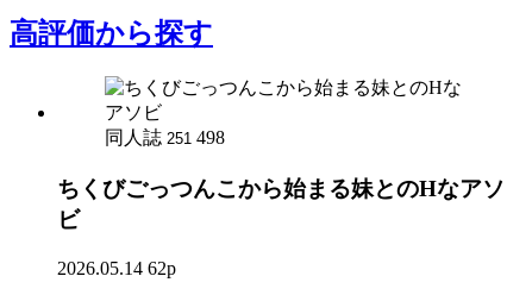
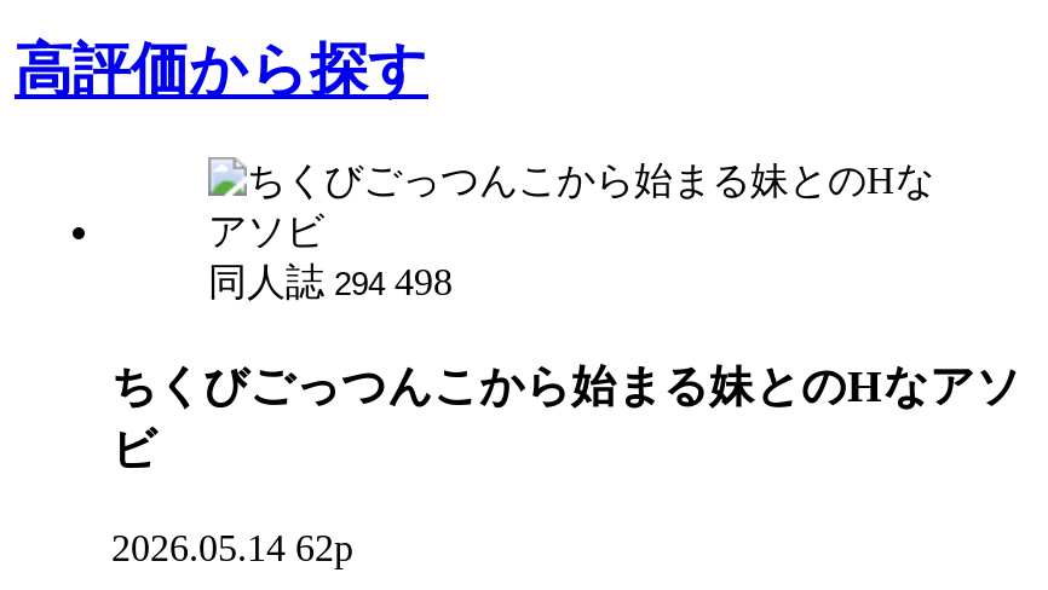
[105,128,225,148] 同人誌 251 498 -> [208,262,453,303] 同人誌 294 498

